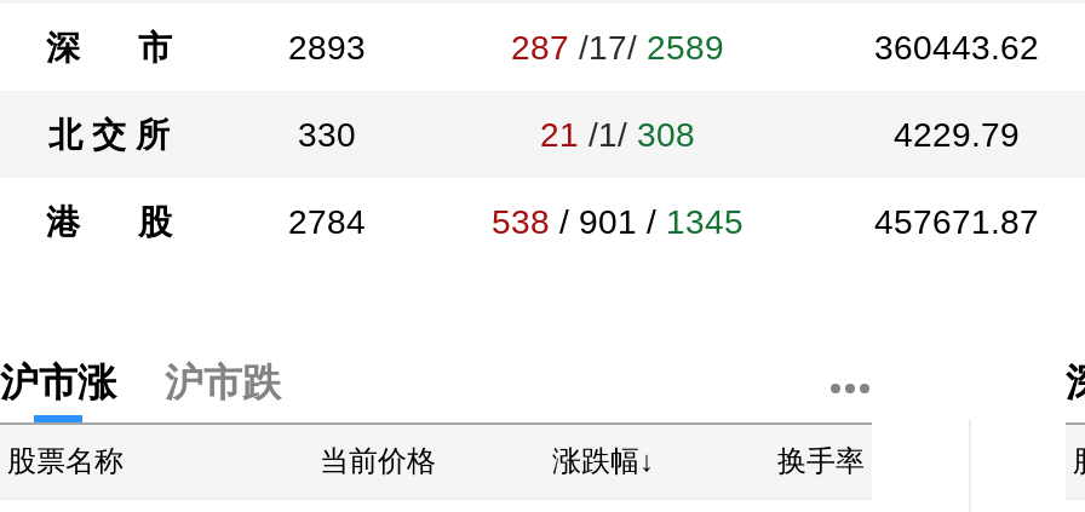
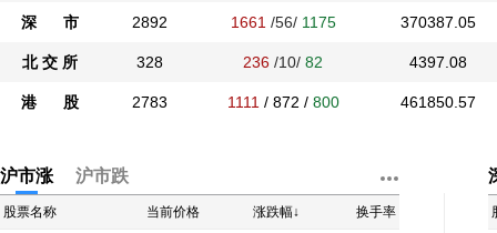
[288,28,366,67] 2893 -> [132,13,168,31] 2892
[511,28,724,67] 287 /17/ 2589 -> [230,13,336,31] 1661 /56/ 1175
[874,28,1039,67] 360443.62 -> [400,13,476,31] 370387.05
[298,115,356,154] 330 -> [136,53,163,71] 328
[540,115,695,154] 21 /1/ 308 -> [243,53,323,71] 236 /10/ 82
[894,115,1020,154] 4229.79 -> [409,53,467,71] 4397.08
[288,202,366,241] 2784 -> [132,93,168,111] 2783
[492,202,744,241] 538 / 901 / 1345 -> [227,93,339,111] 1111 / 872 / 800
[874,202,1039,241] 457671.87 -> [400,93,476,111] 461850.57

